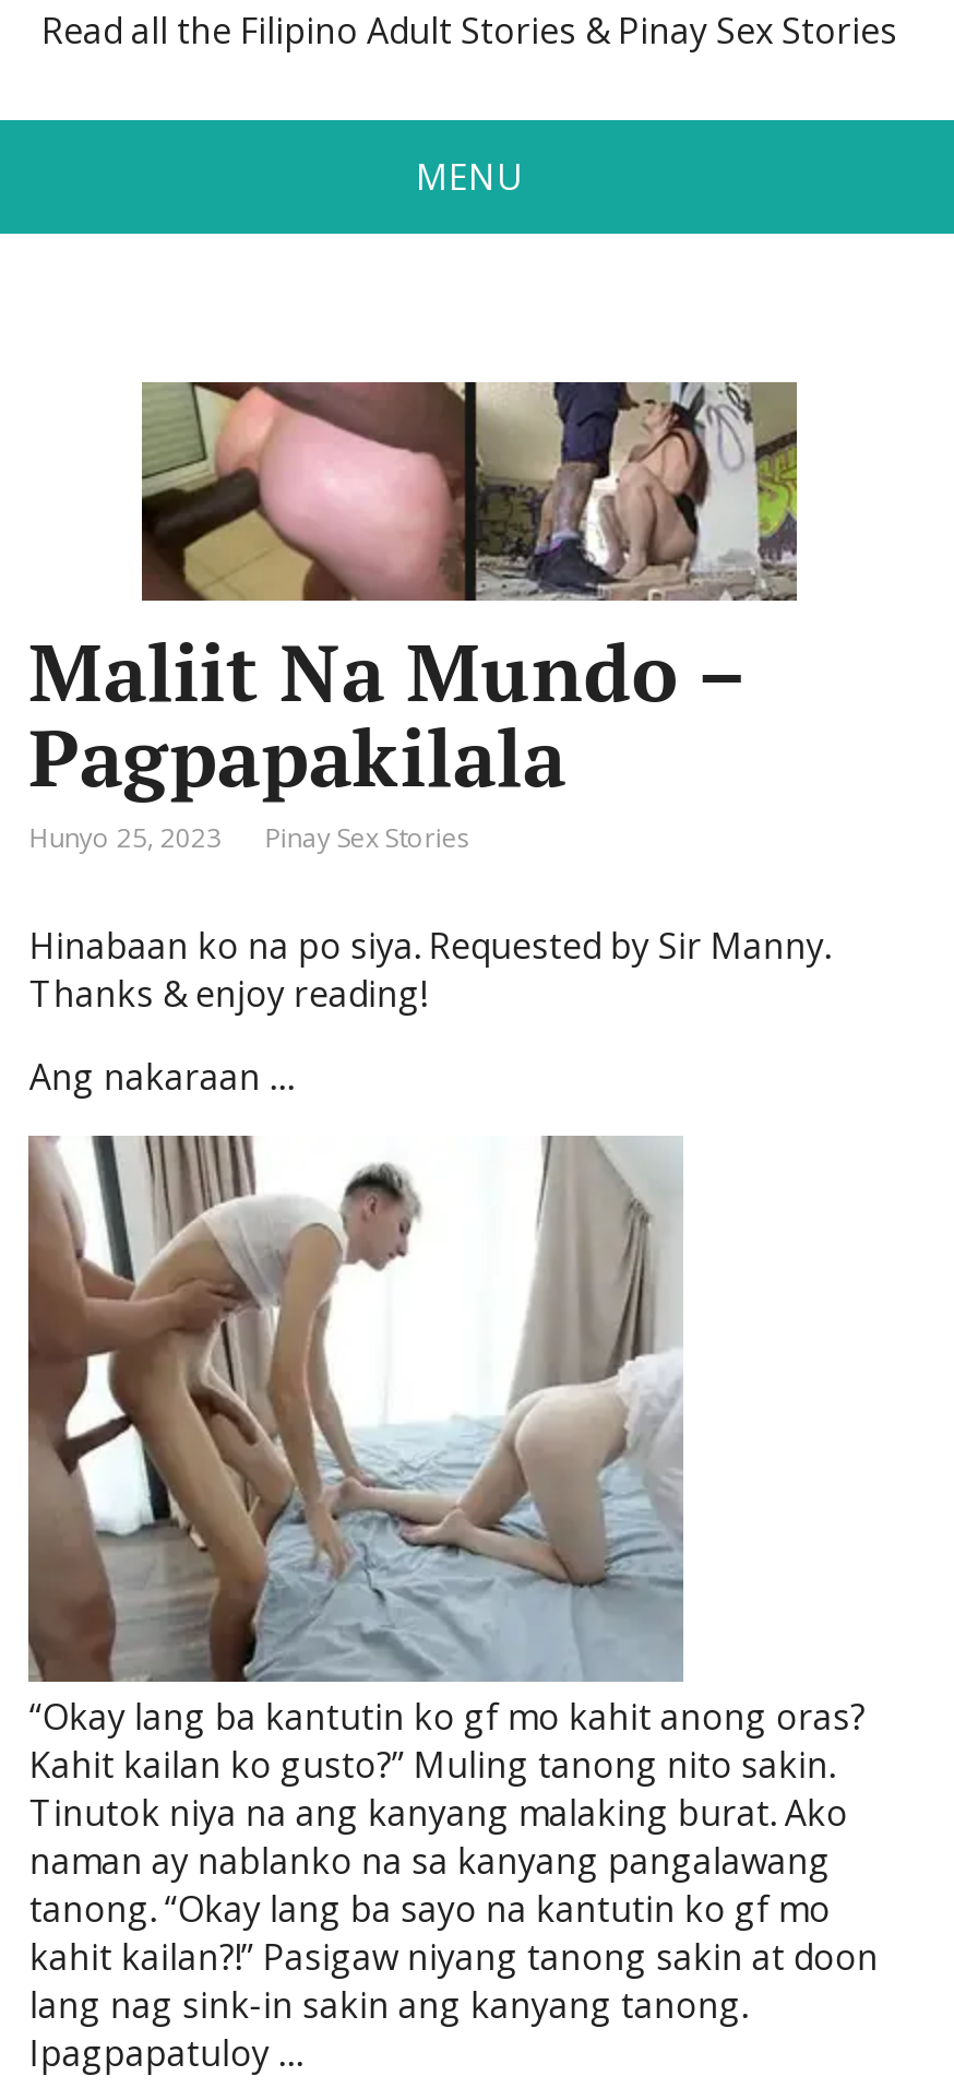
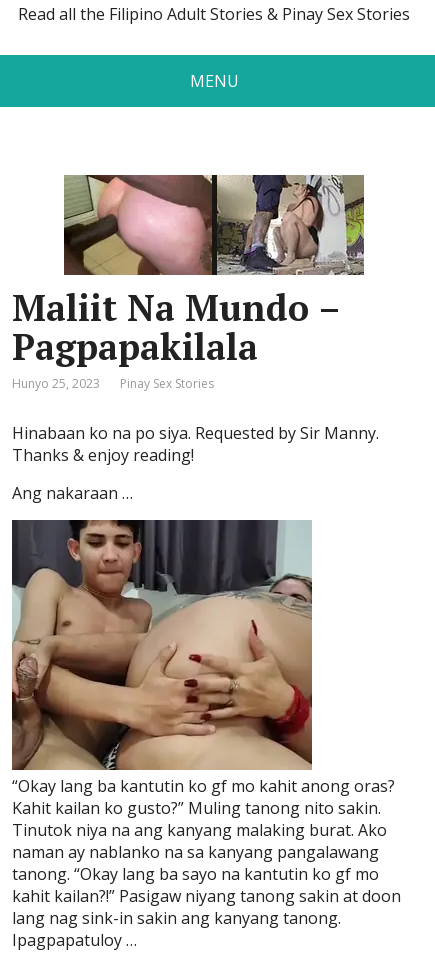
[26,1134,683,1682] [image] -> [11,519,313,771] [image]

